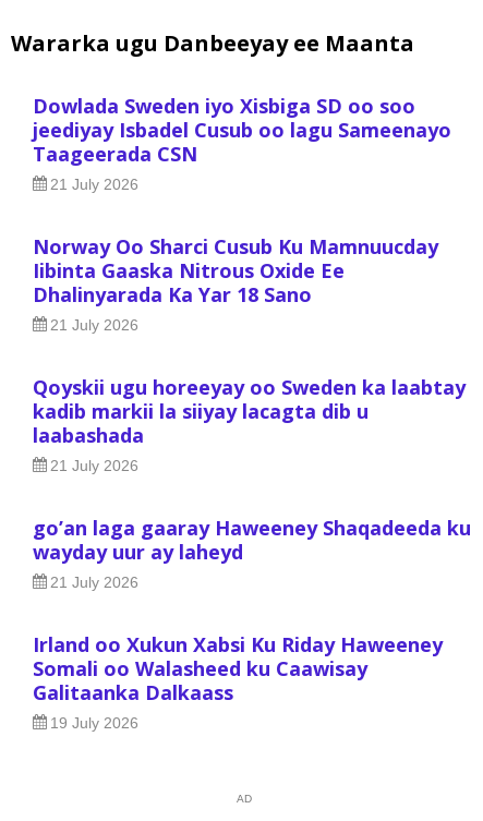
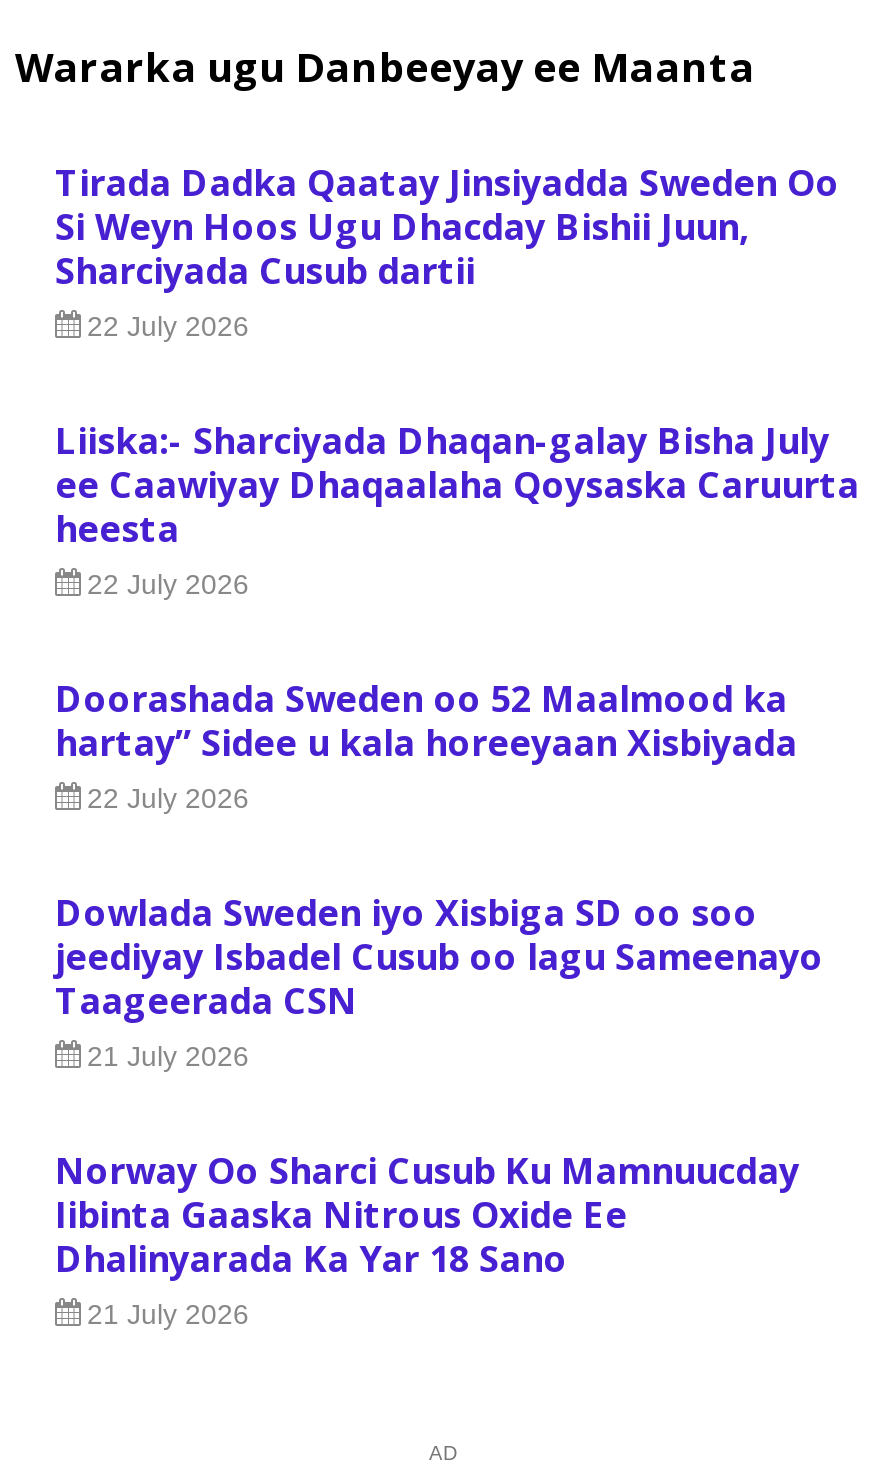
none -> [55,157,859,813] Tirada Dadka Qaatay Jinsiyadda Sweden Oo | Si Weyn Hoos Ugu Dhacday Bishii Juun, | Sharciyada Cusub dartii | 22 July 2026 | Liiska:- Sharciyada Dhaqan-galay Bisha July | ee Caawiyay Dhaqaalaha Qoysaska Caruurta | heesta | 22 July 2026 | Doorashada Sweden oo 52 Maalmood ka | hartay” Sidee u kala horeeyaan Xisbiyada | 22 July 2026
moved [33,92,451,333] -> [55,887,823,1329]: Dowlada Sweden iyo Xisbiga SD oo soo | jeediyay Isbadel Cusub oo lagu Sameenayo | Taageerada CSN | 21 July 2026 | Norway Oo Sharci Cusub Ku Mamnuucday | Iibinta Gaaska Nitrous Oxide Ee | Dhalinyarada Ka Yar 18 Sano | 21 July 2026
[33,374,471,731] Qoyskii ugu horeeyay oo Sweden ka laabtay | kadib markii la siiyay lacagta dib u | laabashada | 21 July 2026 | go’an laga gaaray Haweeney Shaqadeeda ku | wayday uur ay laheyd | 21 July 2026 | Irland oo Xukun Xabsi Ku Riday Haweeney | Somali oo Walasheed ku Caawisay | Galitaanka Dalkaass | 19 July 2026 -> none

